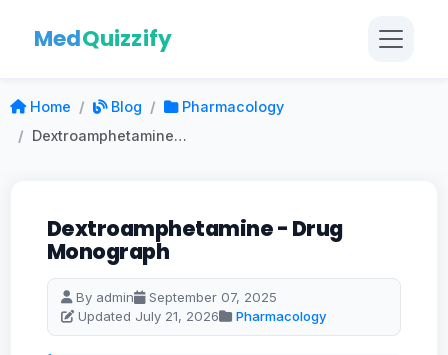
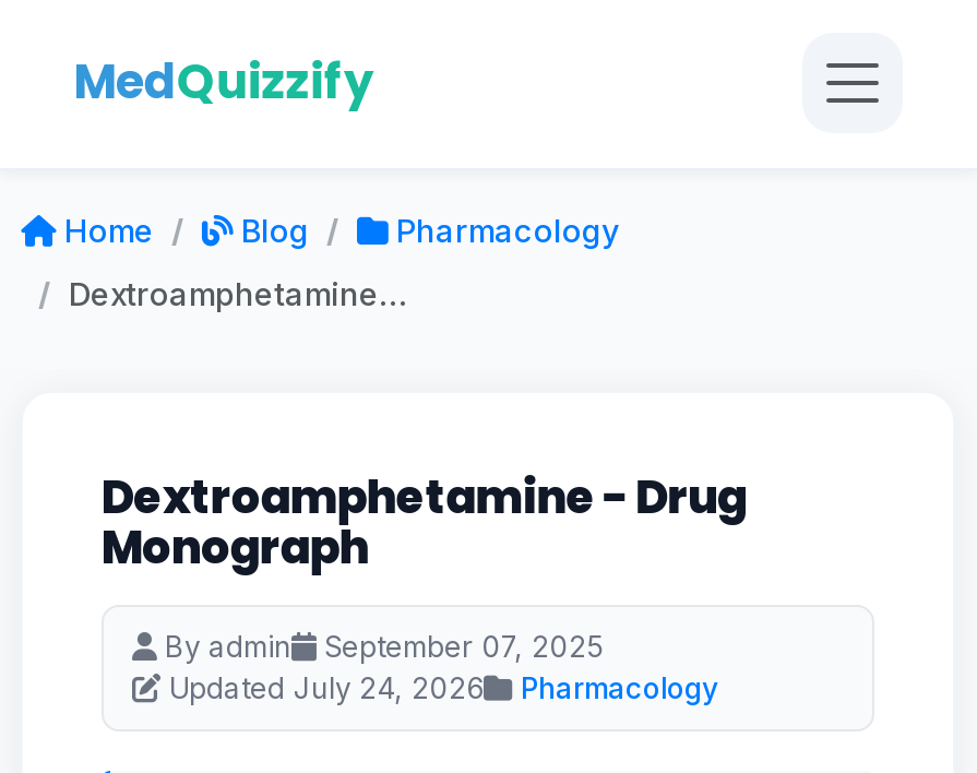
[74,308,327,324] Updated July 21, 2026 Pharmacology -> [160,670,719,705] Updated July 24, 2026 Pharmacology

